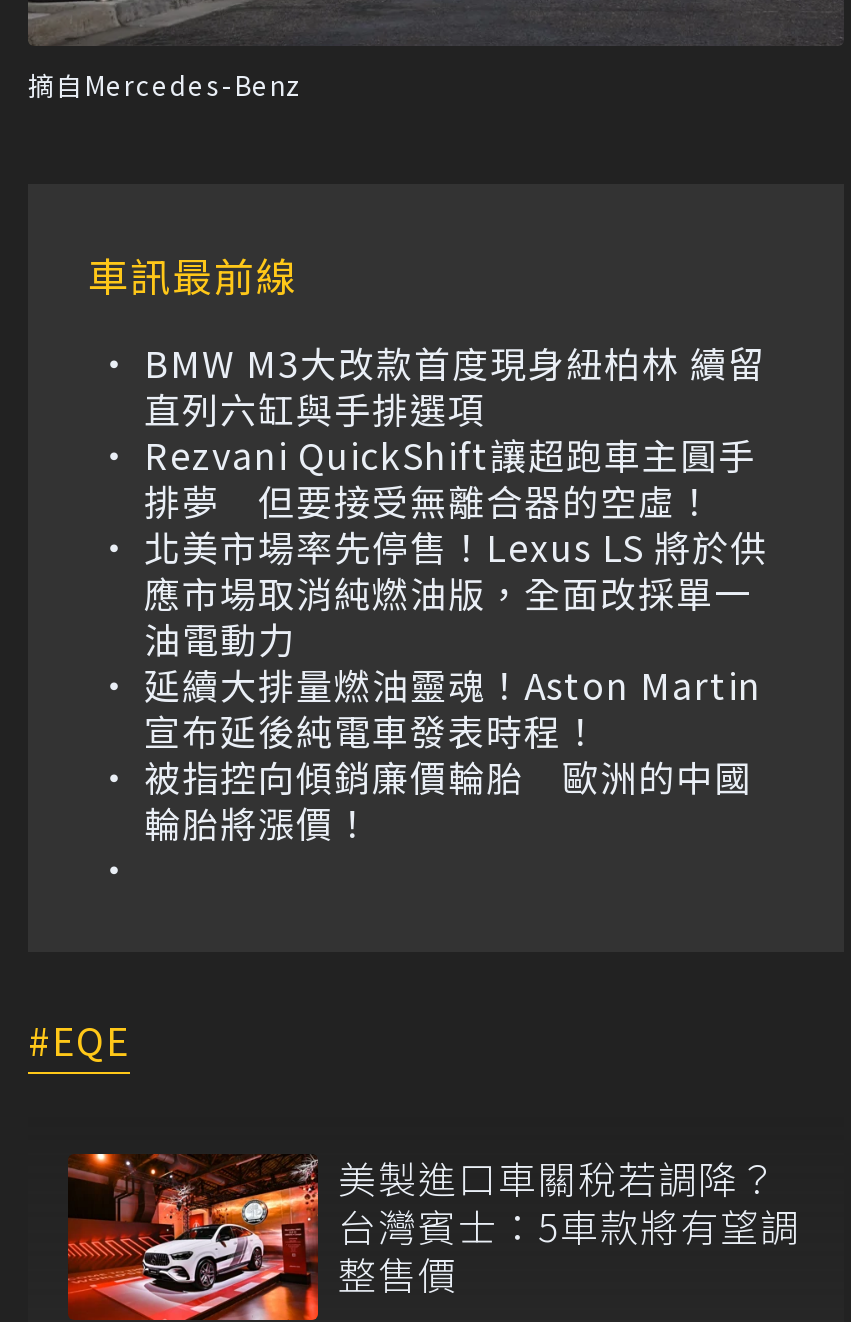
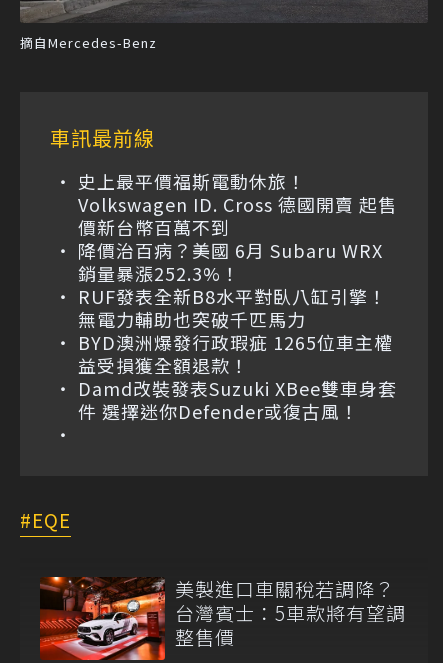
[144,335,768,847] BMW M3大改款首度現身紐柏林 續留 | 直列六缸與手排選項 | Rezvani QuickShift讓超跑車主圓手 | 排夢 但要接受無離合器的空虛！ | 北美市場率先停售！Lexus LS 將於供 | 應市場取消純燃油版，全面改採單一 | 油電動力 | 延續大排量燃油靈魂！Aston Martin | 宣布延後純電車發表時程！ | 被指控向傾銷廉價輪胎 歐洲的中國 | 輪胎將漲價！ -> [78,168,397,424] 史上最平價福斯電動休旅！ | Volkswagen ID. Cross 德國開賣 起售 | 價新台幣百萬不到 | 降價治百病？美國 6月 Subaru WRX | 銷量暴漲252.3%！ | RUF發表全新B8水平對臥八缸引擎！ | 無電力輔助也突破千匹馬力 | BYD澳洲爆發行政瑕疵 1265位車主權 | 益受損獲全額退款！ | Damd改裝發表Suzuki XBee雙車身套 | 件 選擇迷你Defender或復古風！

